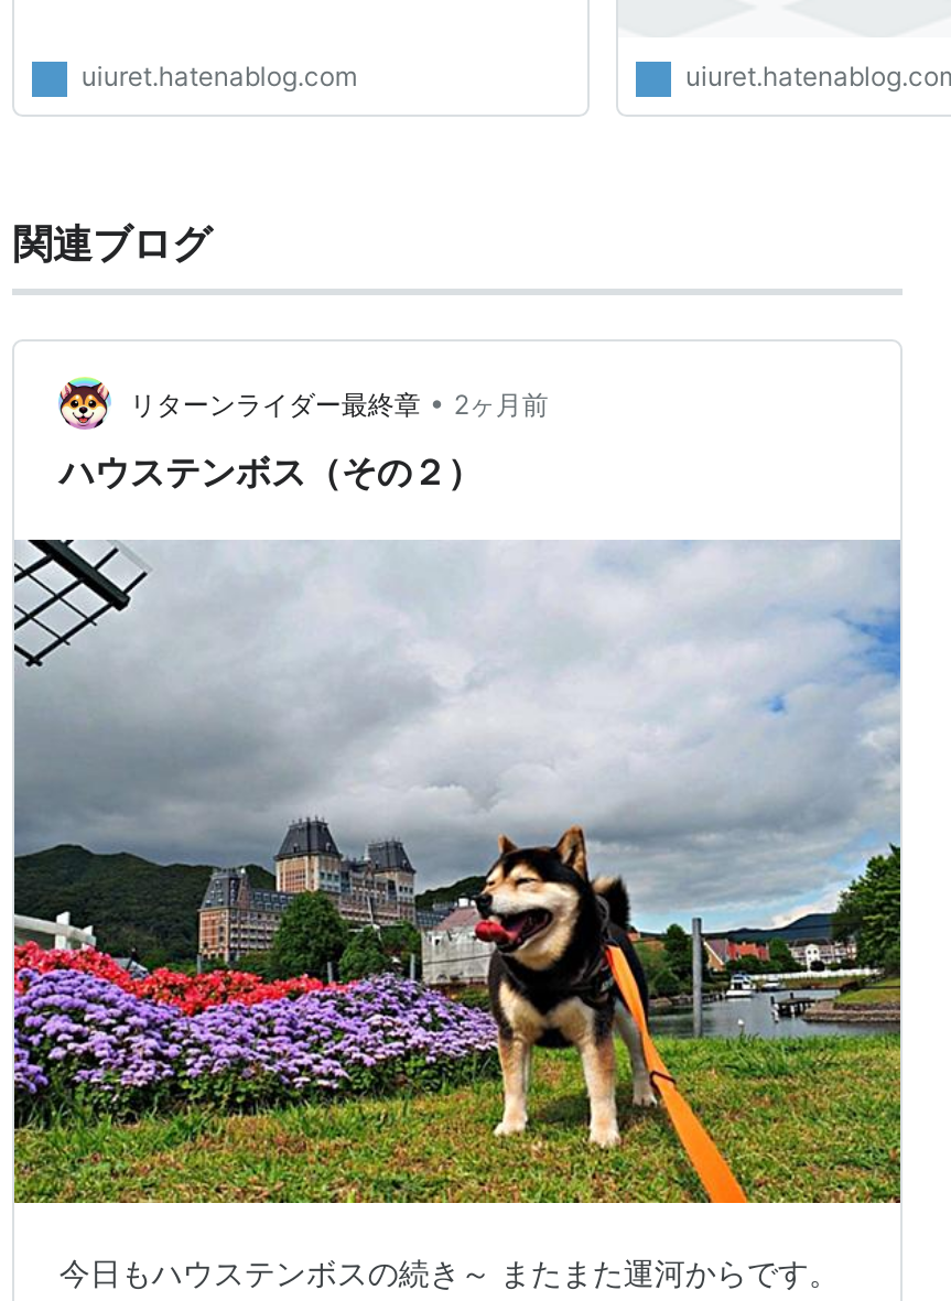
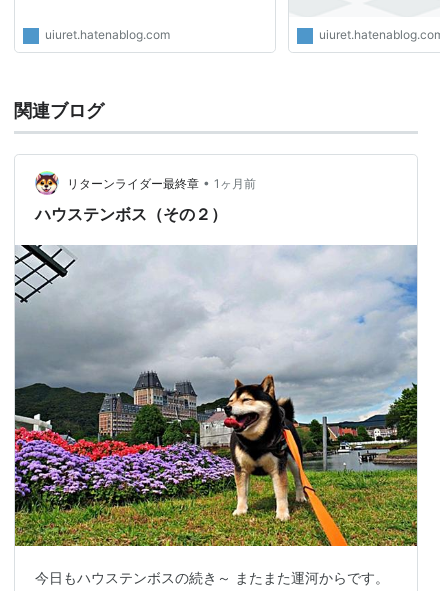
[130,385,549,420] リターンライダー最終章 • 2ヶ月前 -> [67,175,256,191] リターンライダー最終章 • 1ヶ月前

